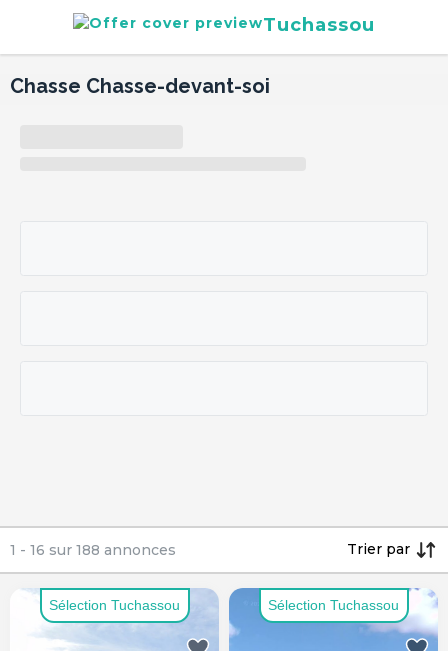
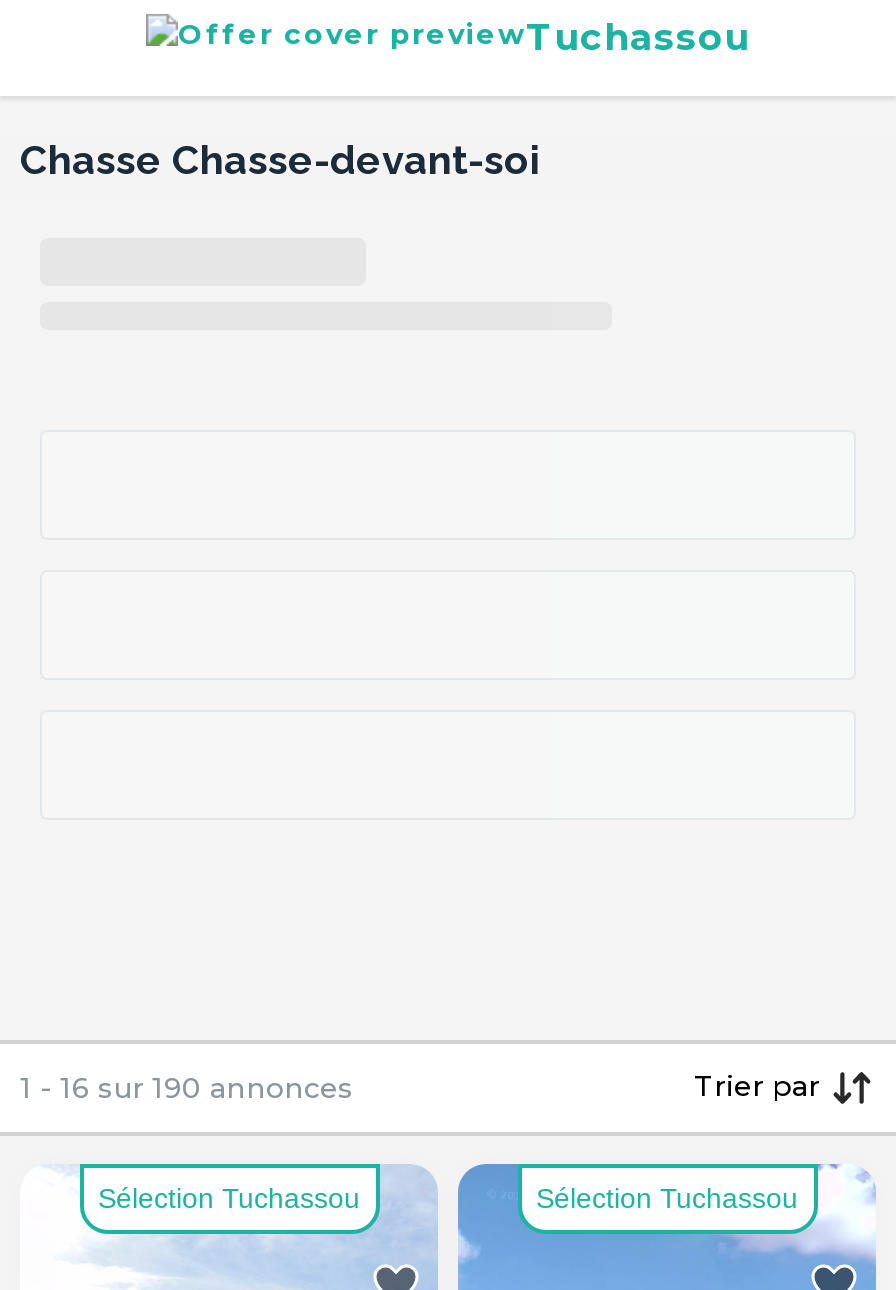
[10,540,176,558] 1 - 16 sur 188 annonces -> [20,1069,354,1105] 1 - 16 sur 190 annonces

